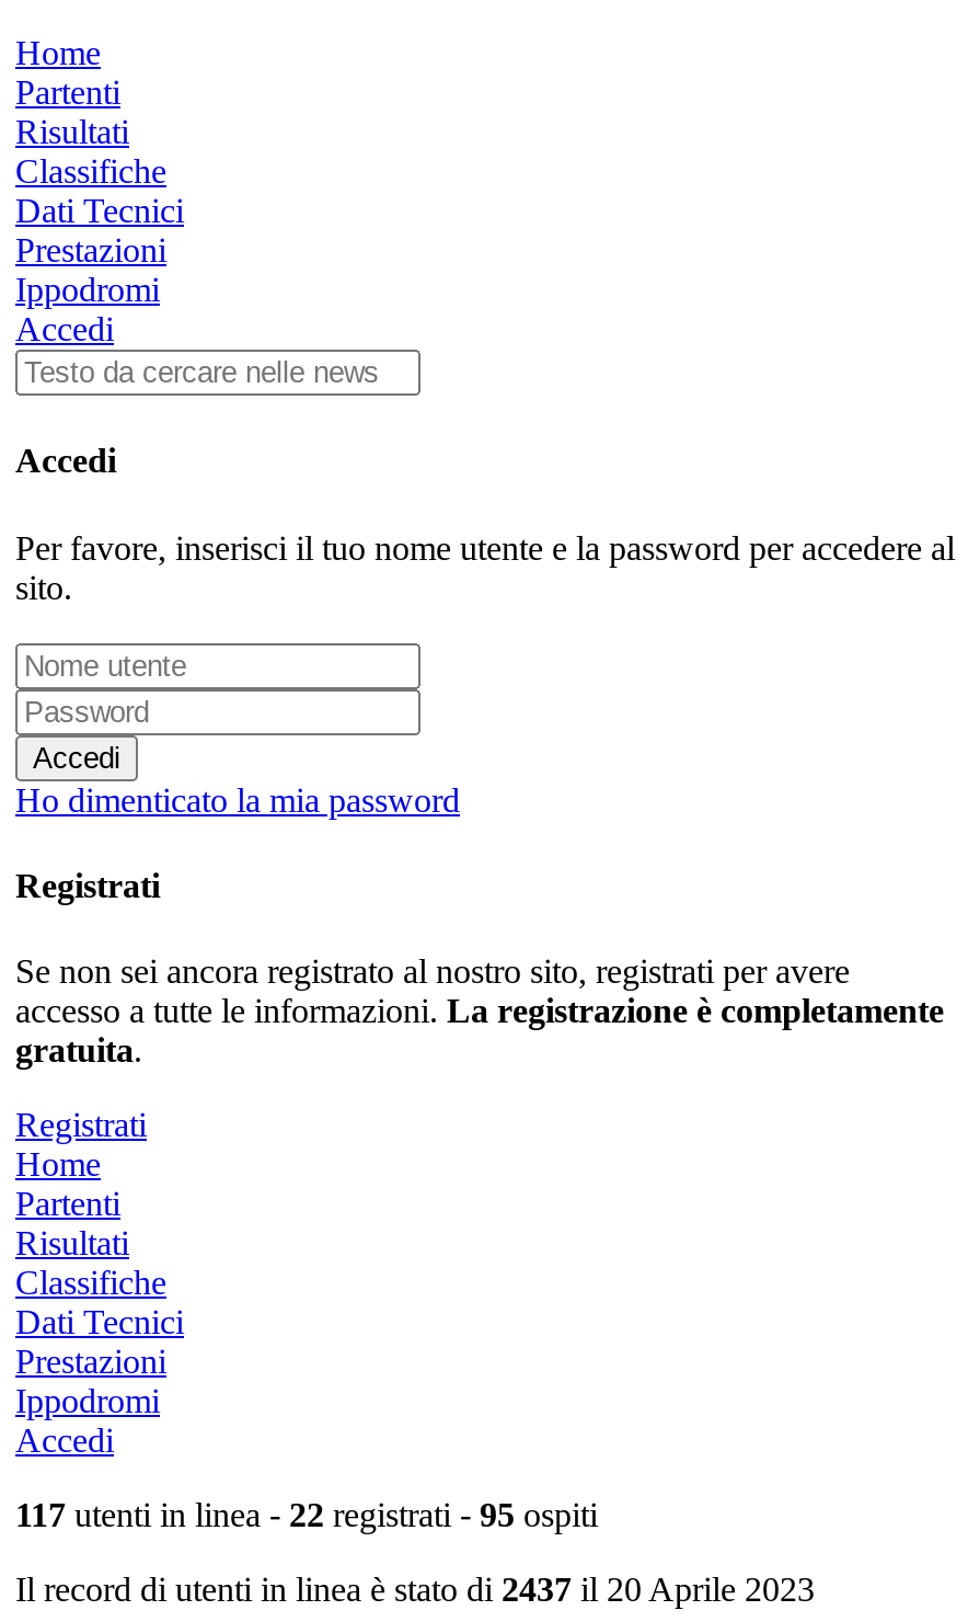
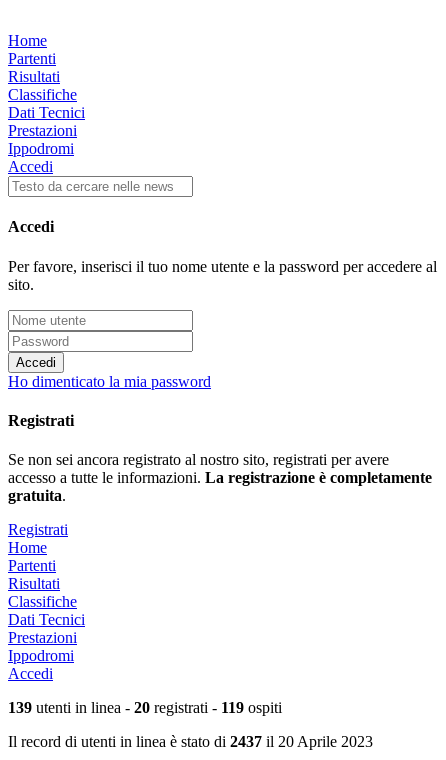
[15,1496,598,1533] 117 utenti in linea - 22 registrati - 95 ospiti -> [8,699,282,716] 139 utenti in linea - 20 registrati - 119 ospiti

